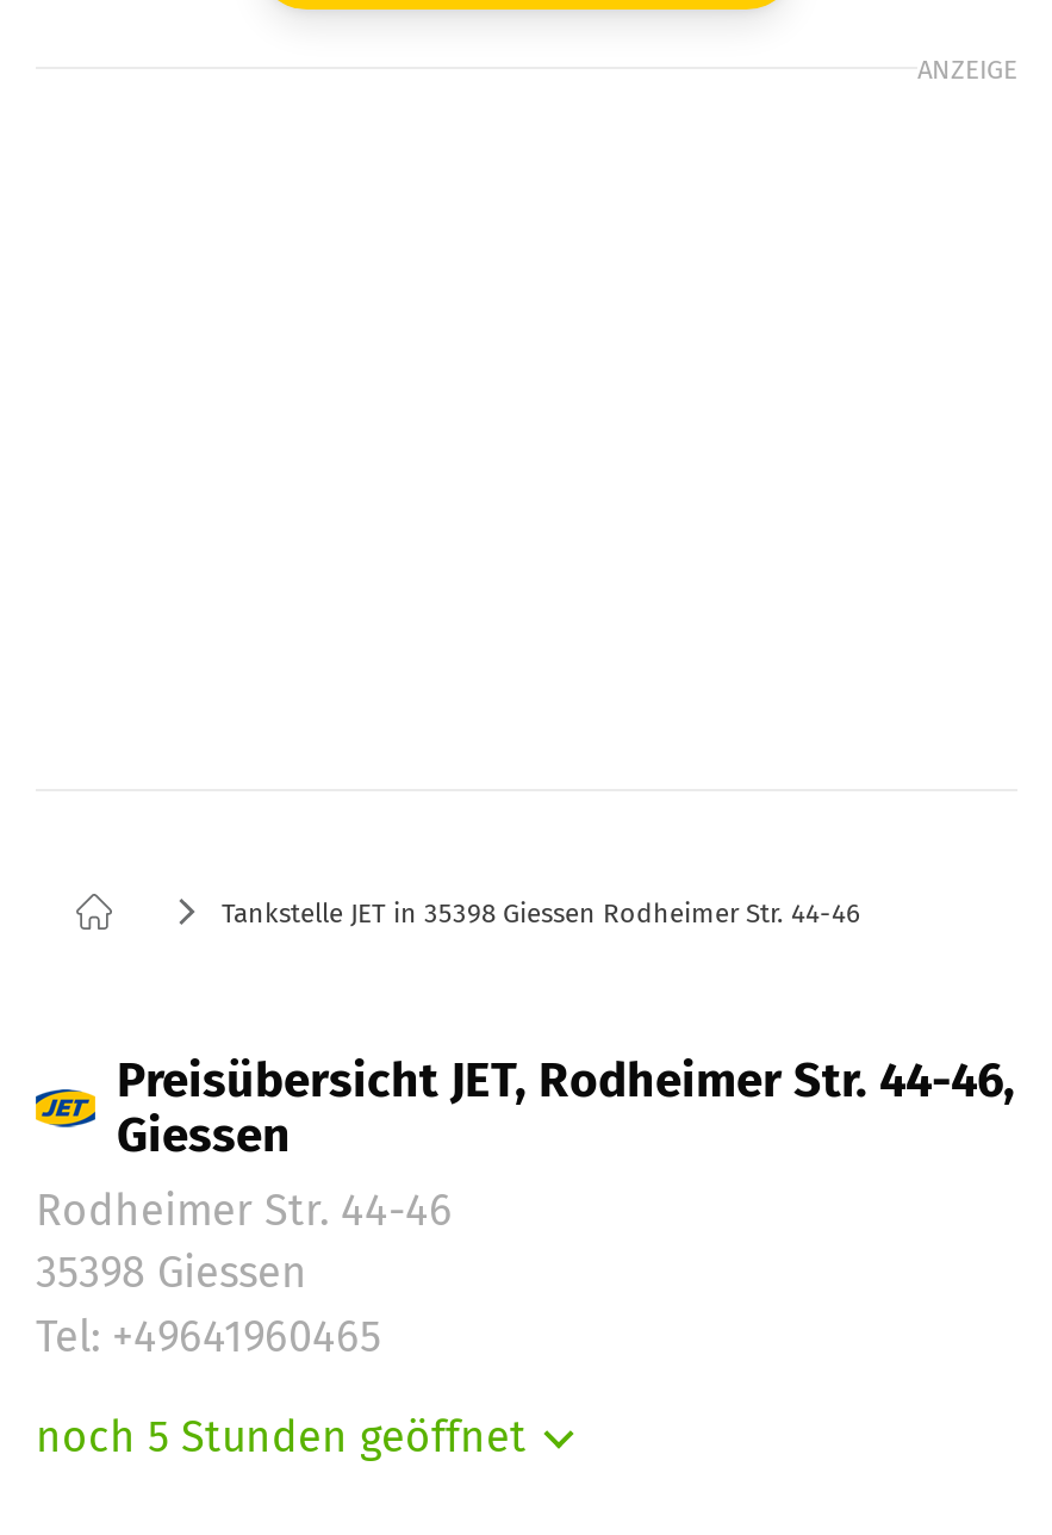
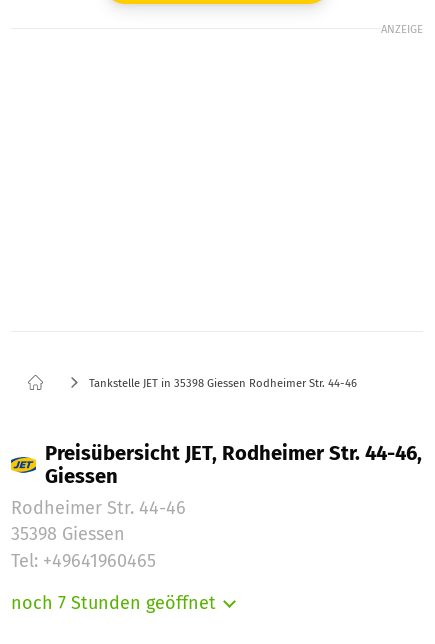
[36,1411,527,1463] noch 5 Stunden geöffnet -> [11,592,216,614] noch 7 Stunden geöffnet

